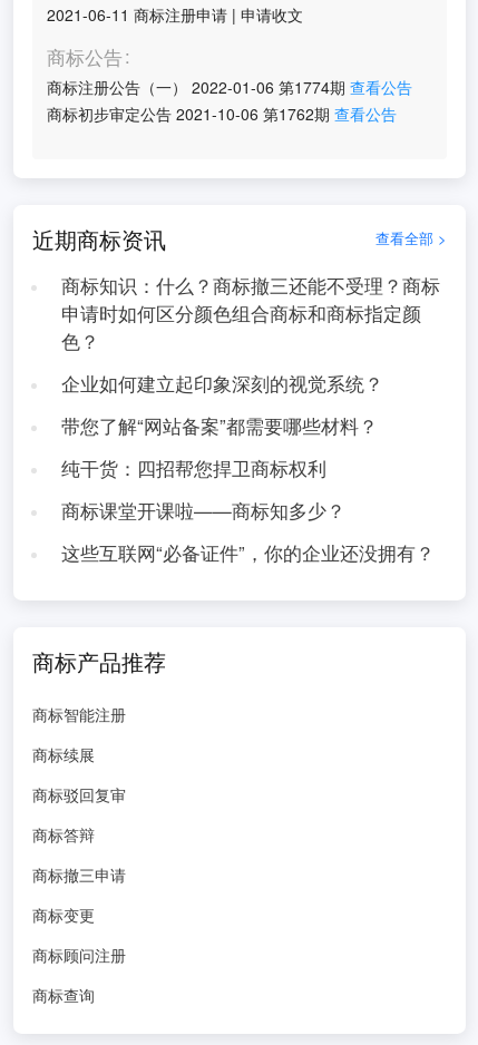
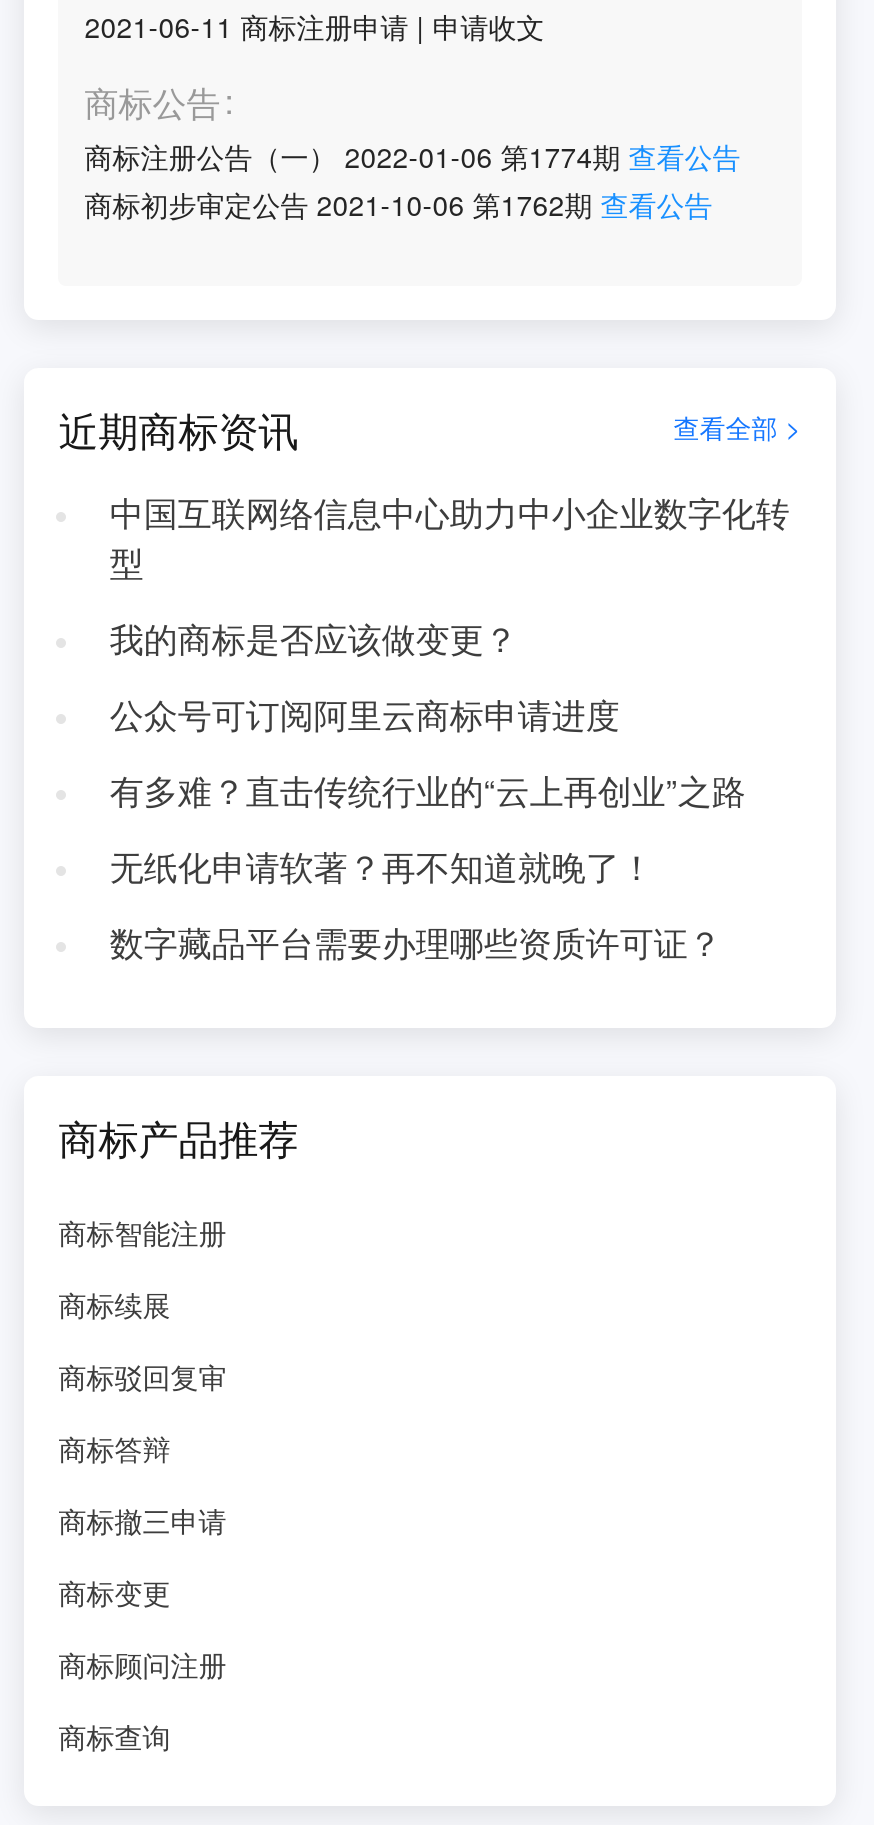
[61,272,440,354] 商标知识：什么？商标撤三还能不受理？商标 | 申请时如何区分颜色组合商标和商标指定颜 | 色？ -> [110,488,790,586] 中国互联网络信息中心助力中小企业数字化转 | 型
[61,370,383,397] 企业如何建立起印象深刻的视觉系统？ -> [110,614,518,662] 我的商标是否应该做变更？
[61,412,377,439] 带您了解“网站备案”都需要哪些材料？ -> [110,690,620,738] 公众号可订阅阿里云商标申请进度
[61,455,326,481] 纯干货：四招帮您捍卫商标权利 -> [110,766,746,814] 有多难？直击传统行业的“云上再创业”之路
[61,497,345,524] 商标课堂开课啦——商标知多少？ -> [110,842,654,890] 无纸化申请软著？再不知道就晚了！
[61,539,434,566] 这些互联网“必备证件”，你的企业还没拥有？ -> [110,918,722,966] 数字藏品平台需要办理哪些资质许可证？

